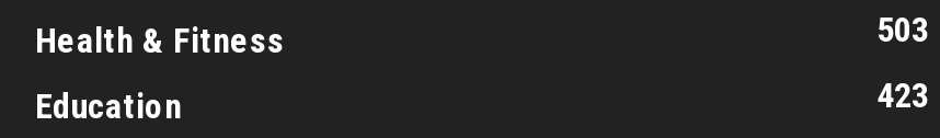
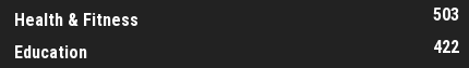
[876,75,929,116] 423 -> [433,37,459,57] 422

